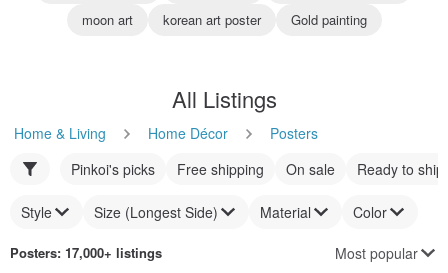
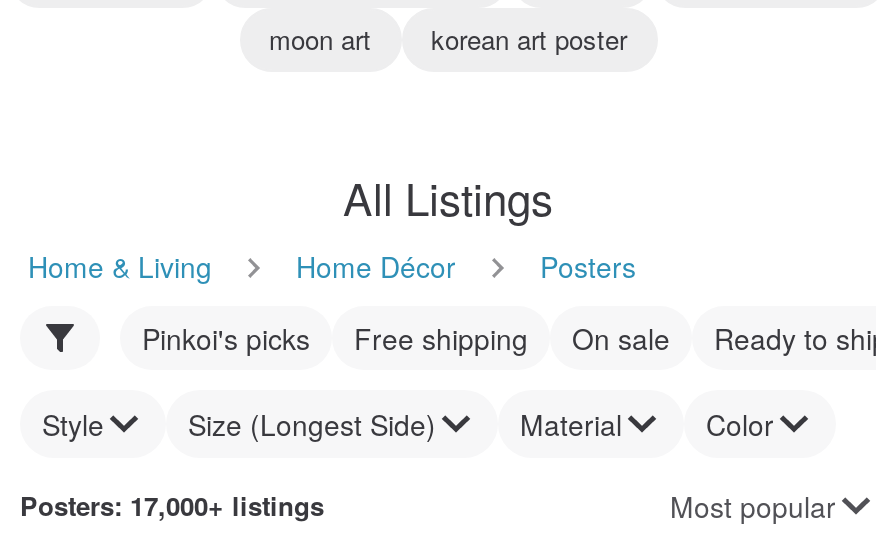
[290,10,366,29] Gold painting -> none

